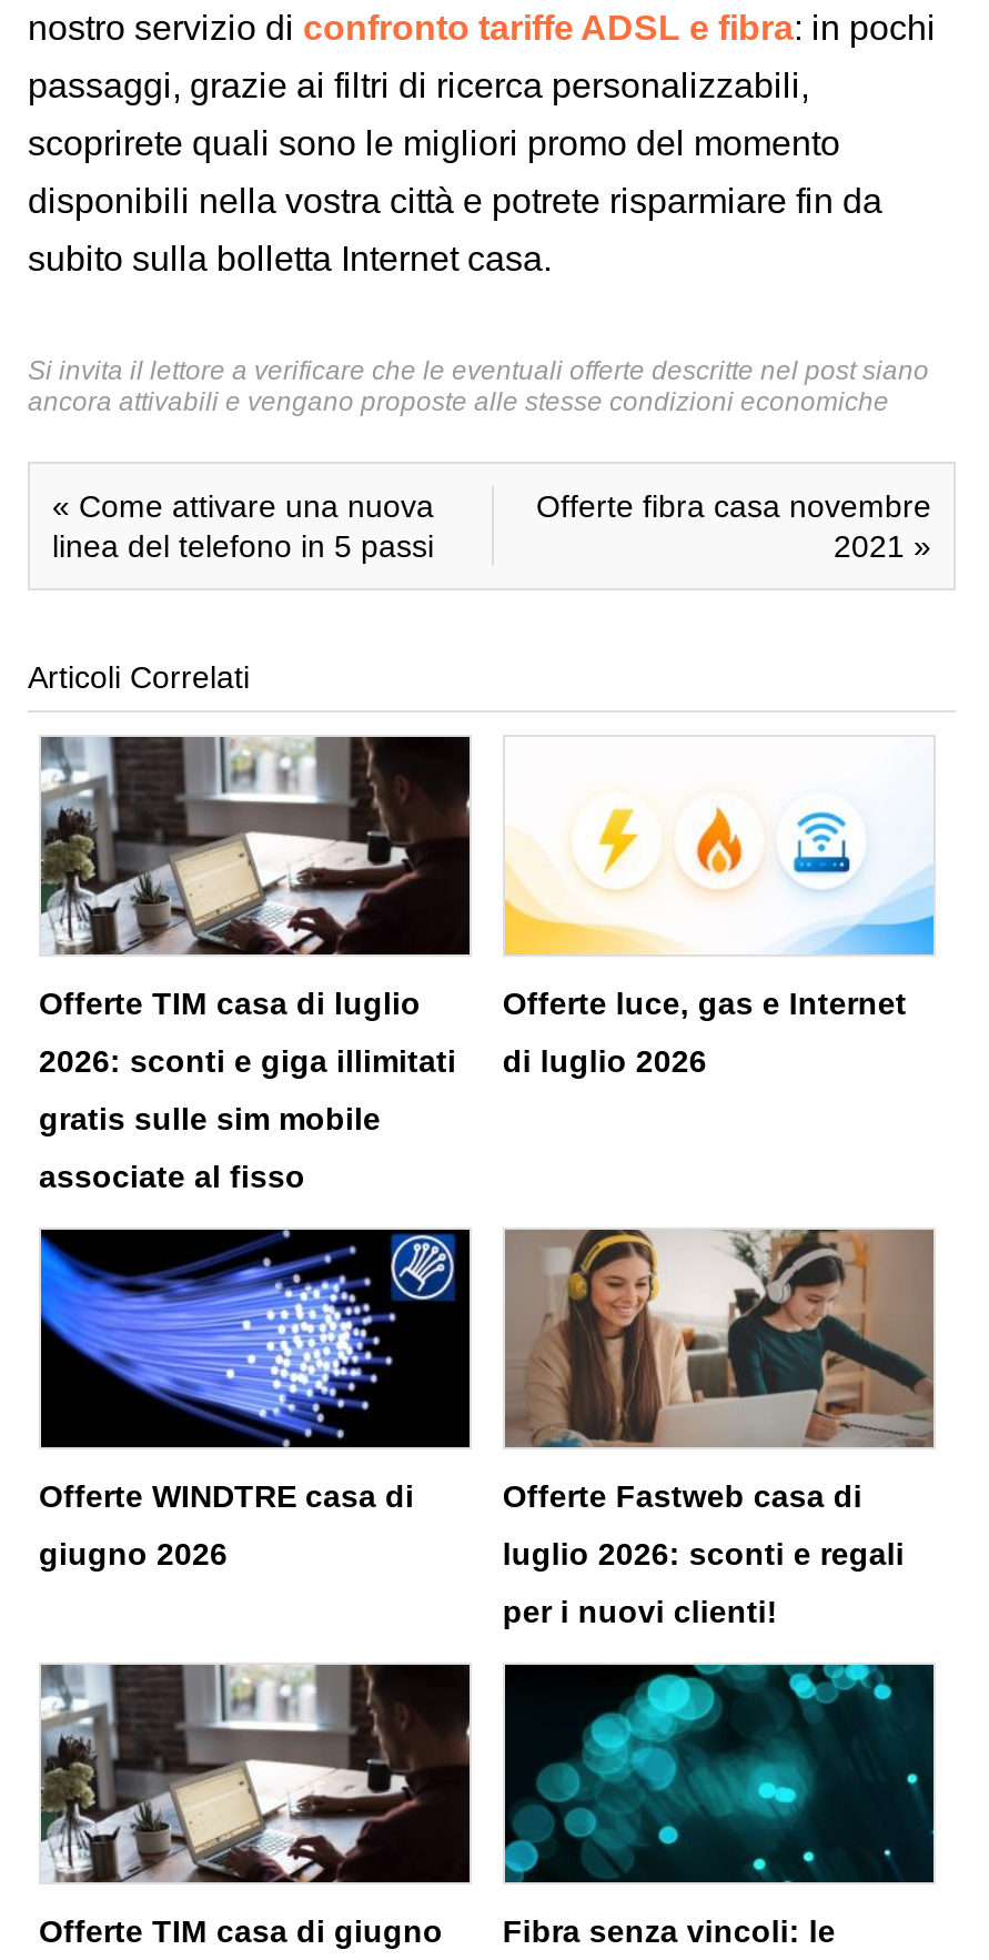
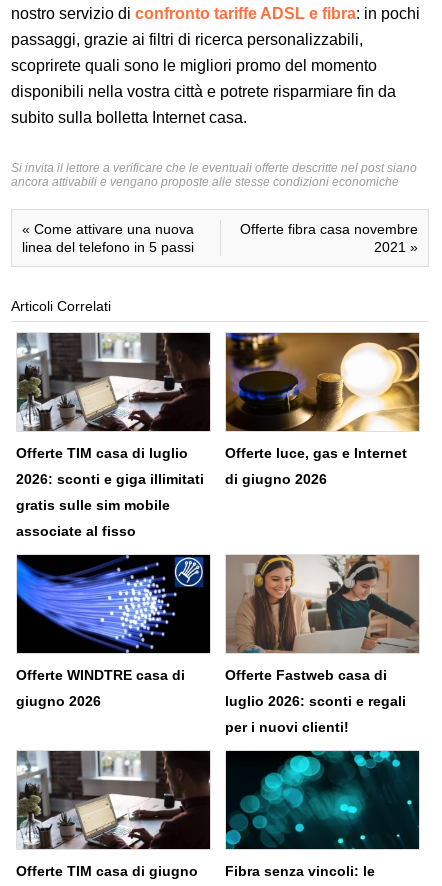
[39,738,936,1080] [image] | 2026: sconti e giga illimitati di luglio 2026 -> [16,332,420,487] [image] | 2026: sconti e giga illimitati di giugno 2026

